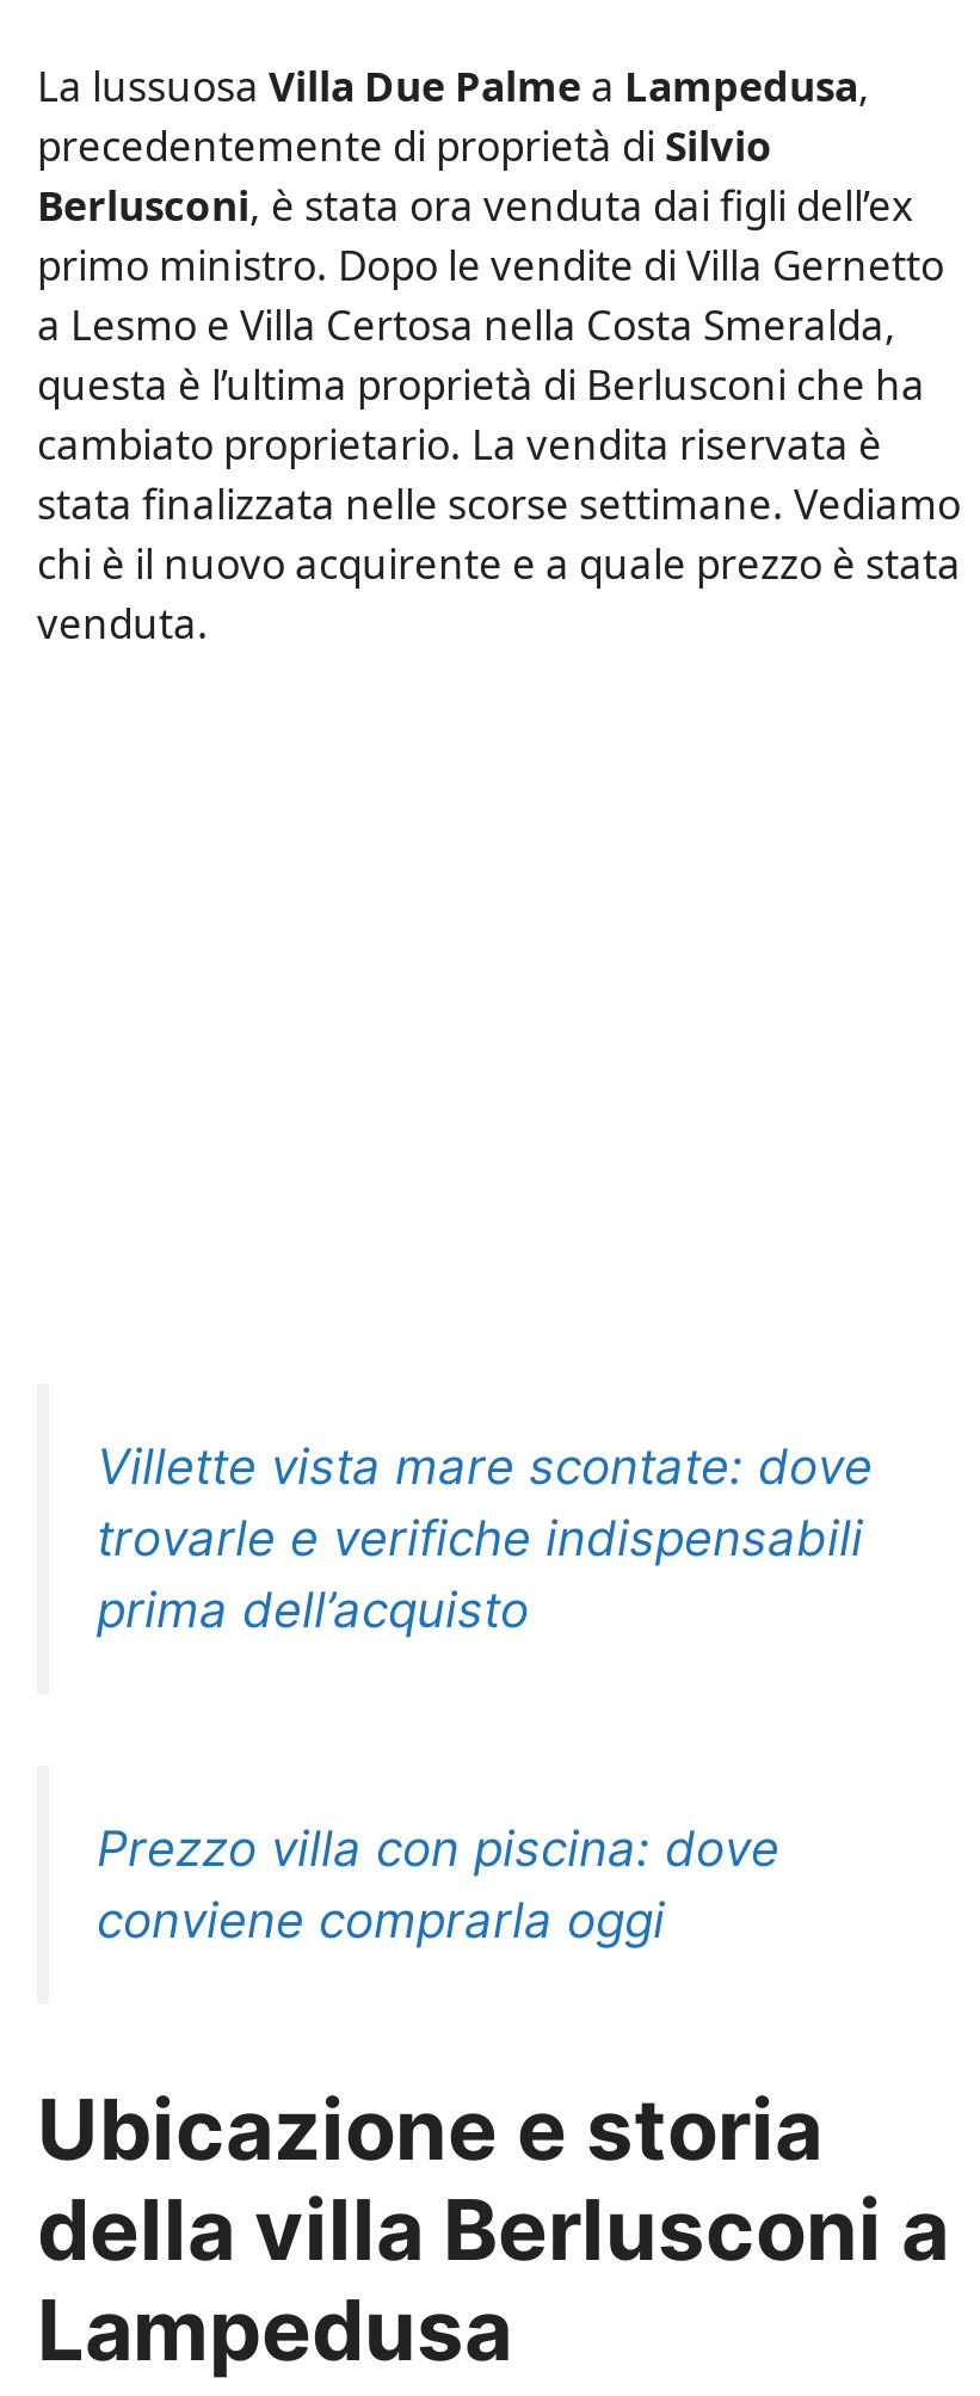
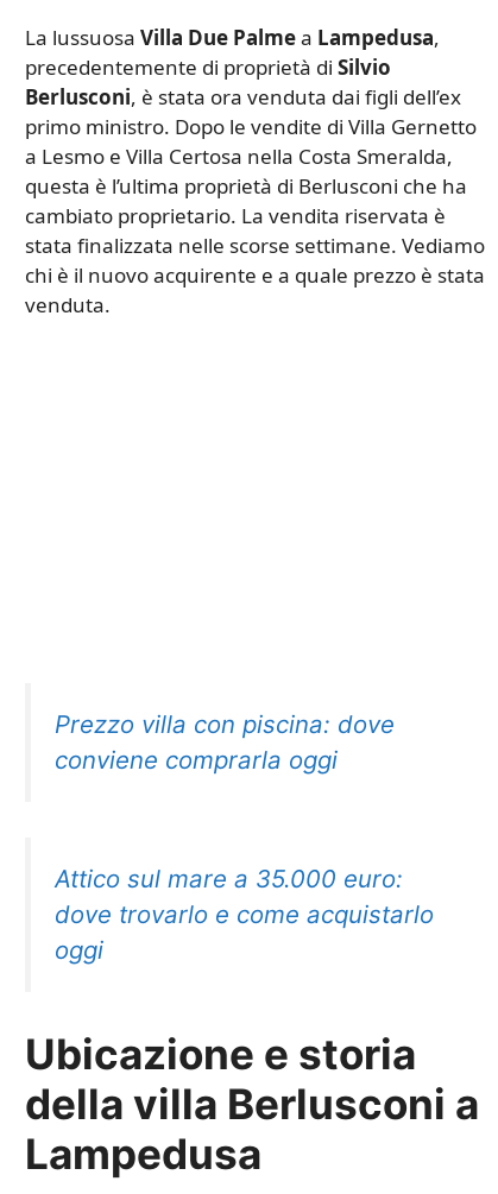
[97,1435,873,1638] Villette vista mare scontate: dove | trovarle e verifiche indispensabili | prima dell’acquisto -> none
moved [97,1819,779,1950] -> [55,709,395,774]: Prezzo villa con piscina: dove | conviene comprarla oggi
none -> [55,864,434,965] Attico sul mare a 35.000 euro: | dove trovarlo e come acquistarlo | oggi

